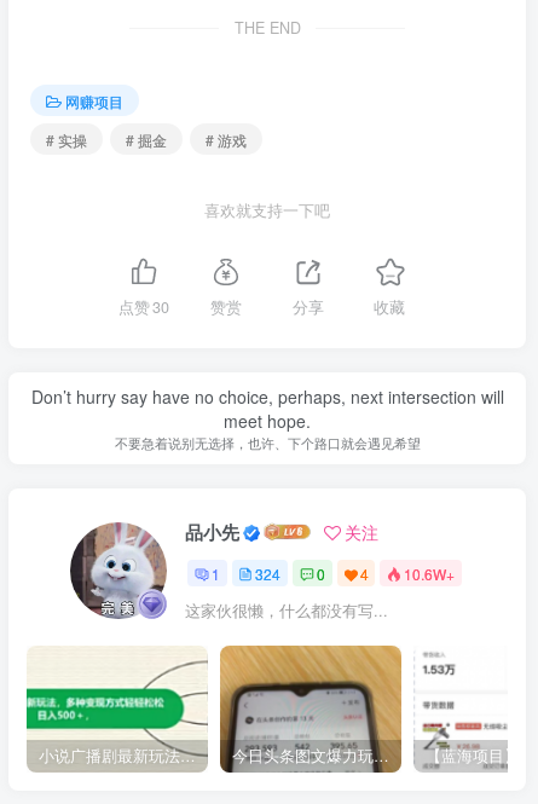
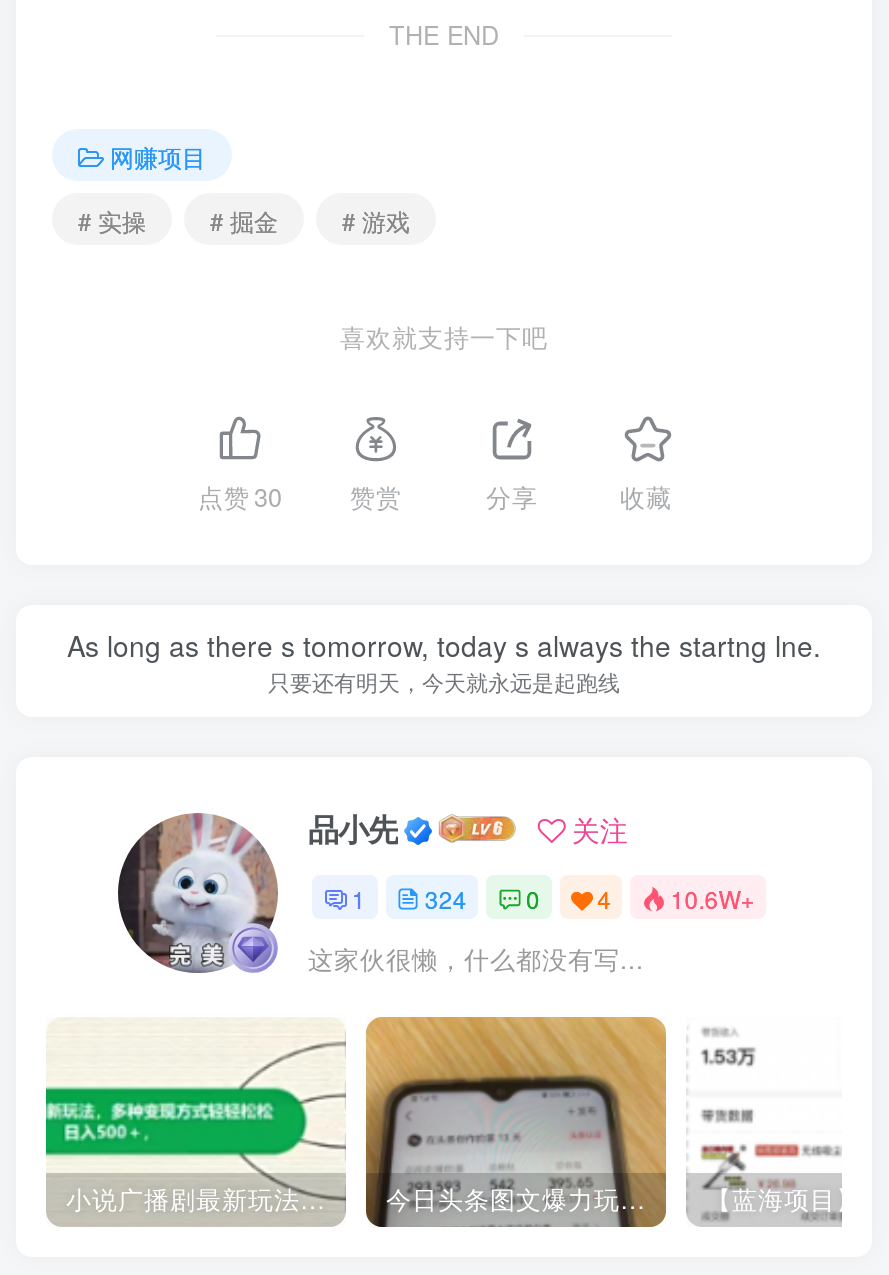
[31,384,504,452] Don’t hurry say have no choice, perhaps, next intersection will | meet hope. | 不要急着说别无选择，也许、下个路口就会遇见希望 -> [67,625,821,697] As long as there s tomorrow, today s always the startng lne. | 只要还有明天，今天就永远是起跑线

